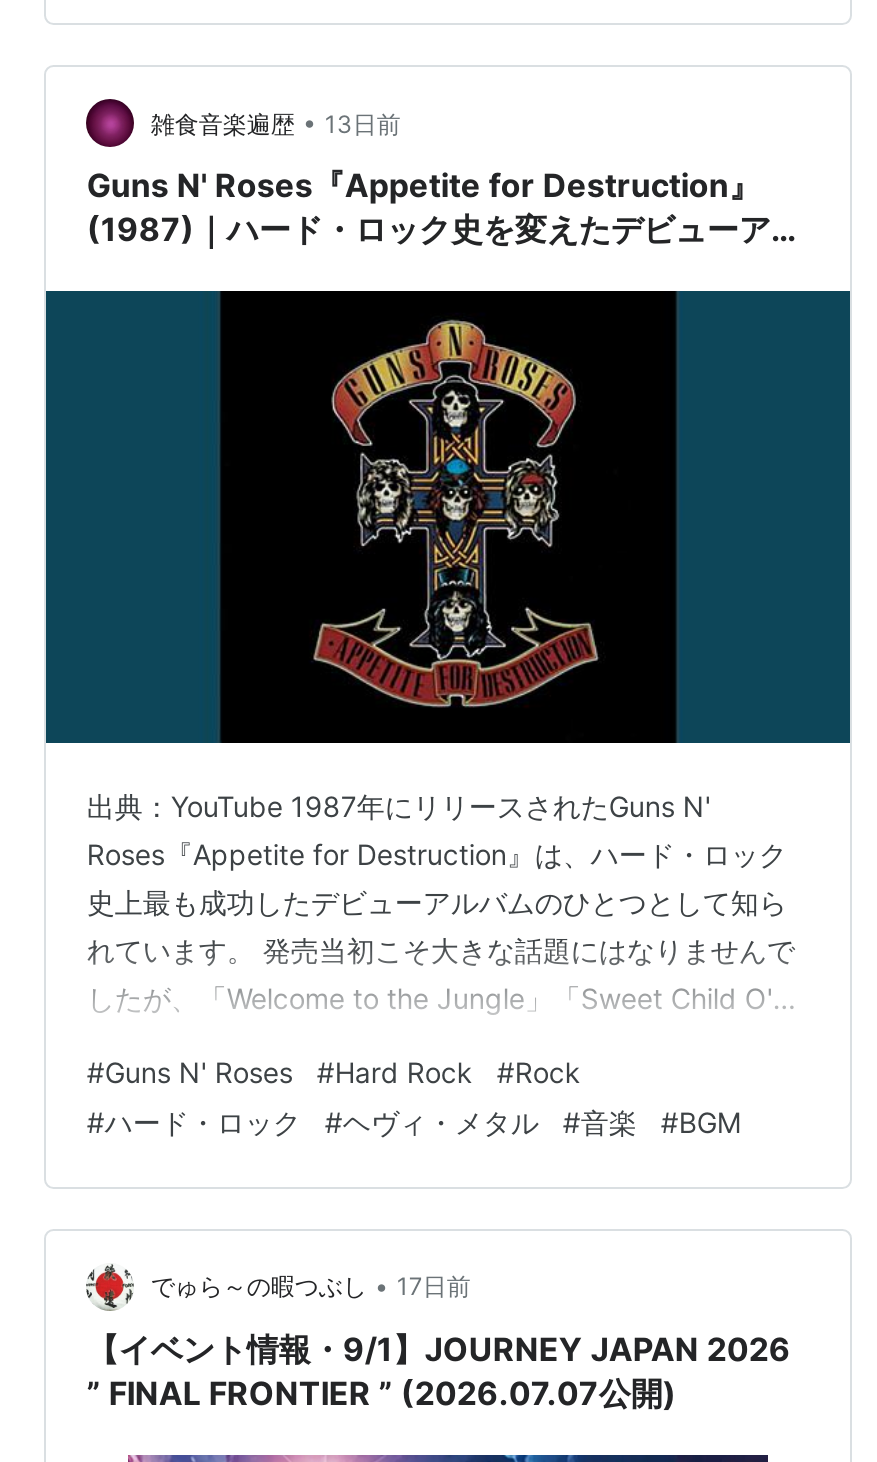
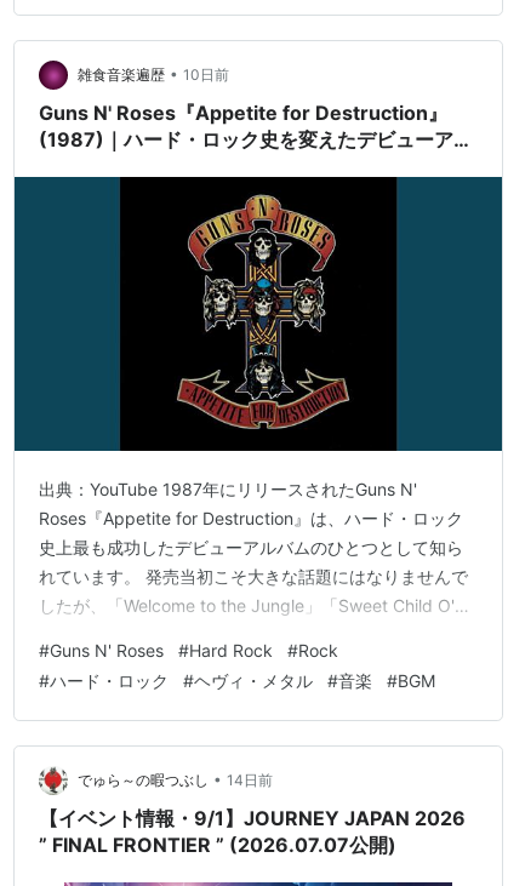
[151,106,401,138] 雑食音楽遍歴 • 13日前 -> [78,64,230,84] 雑食音楽遍歴 • 10日前
[151,1270,471,1302] でゅら～の暇つぶし • 17日前 -> [78,770,273,789] でゅら～の暇つぶし • 14日前

